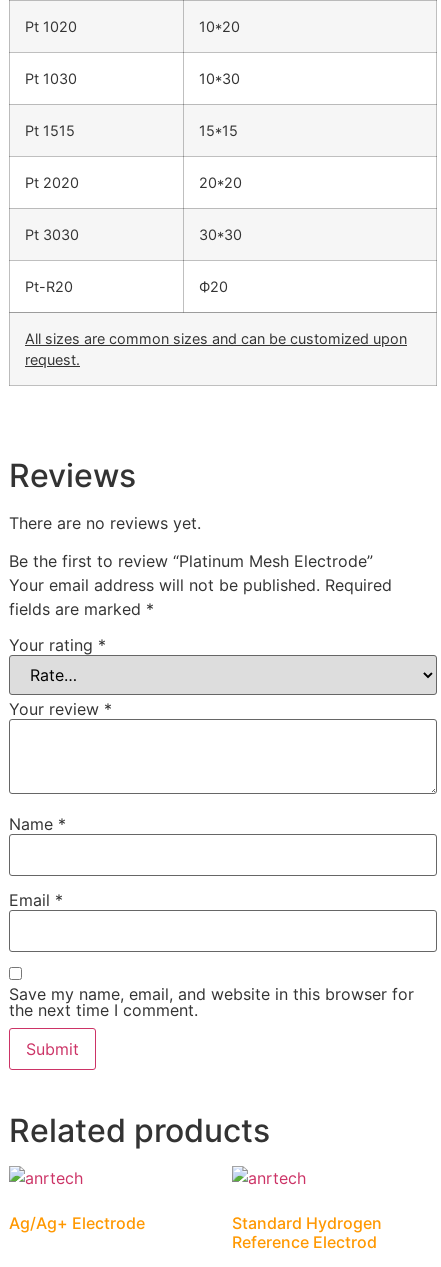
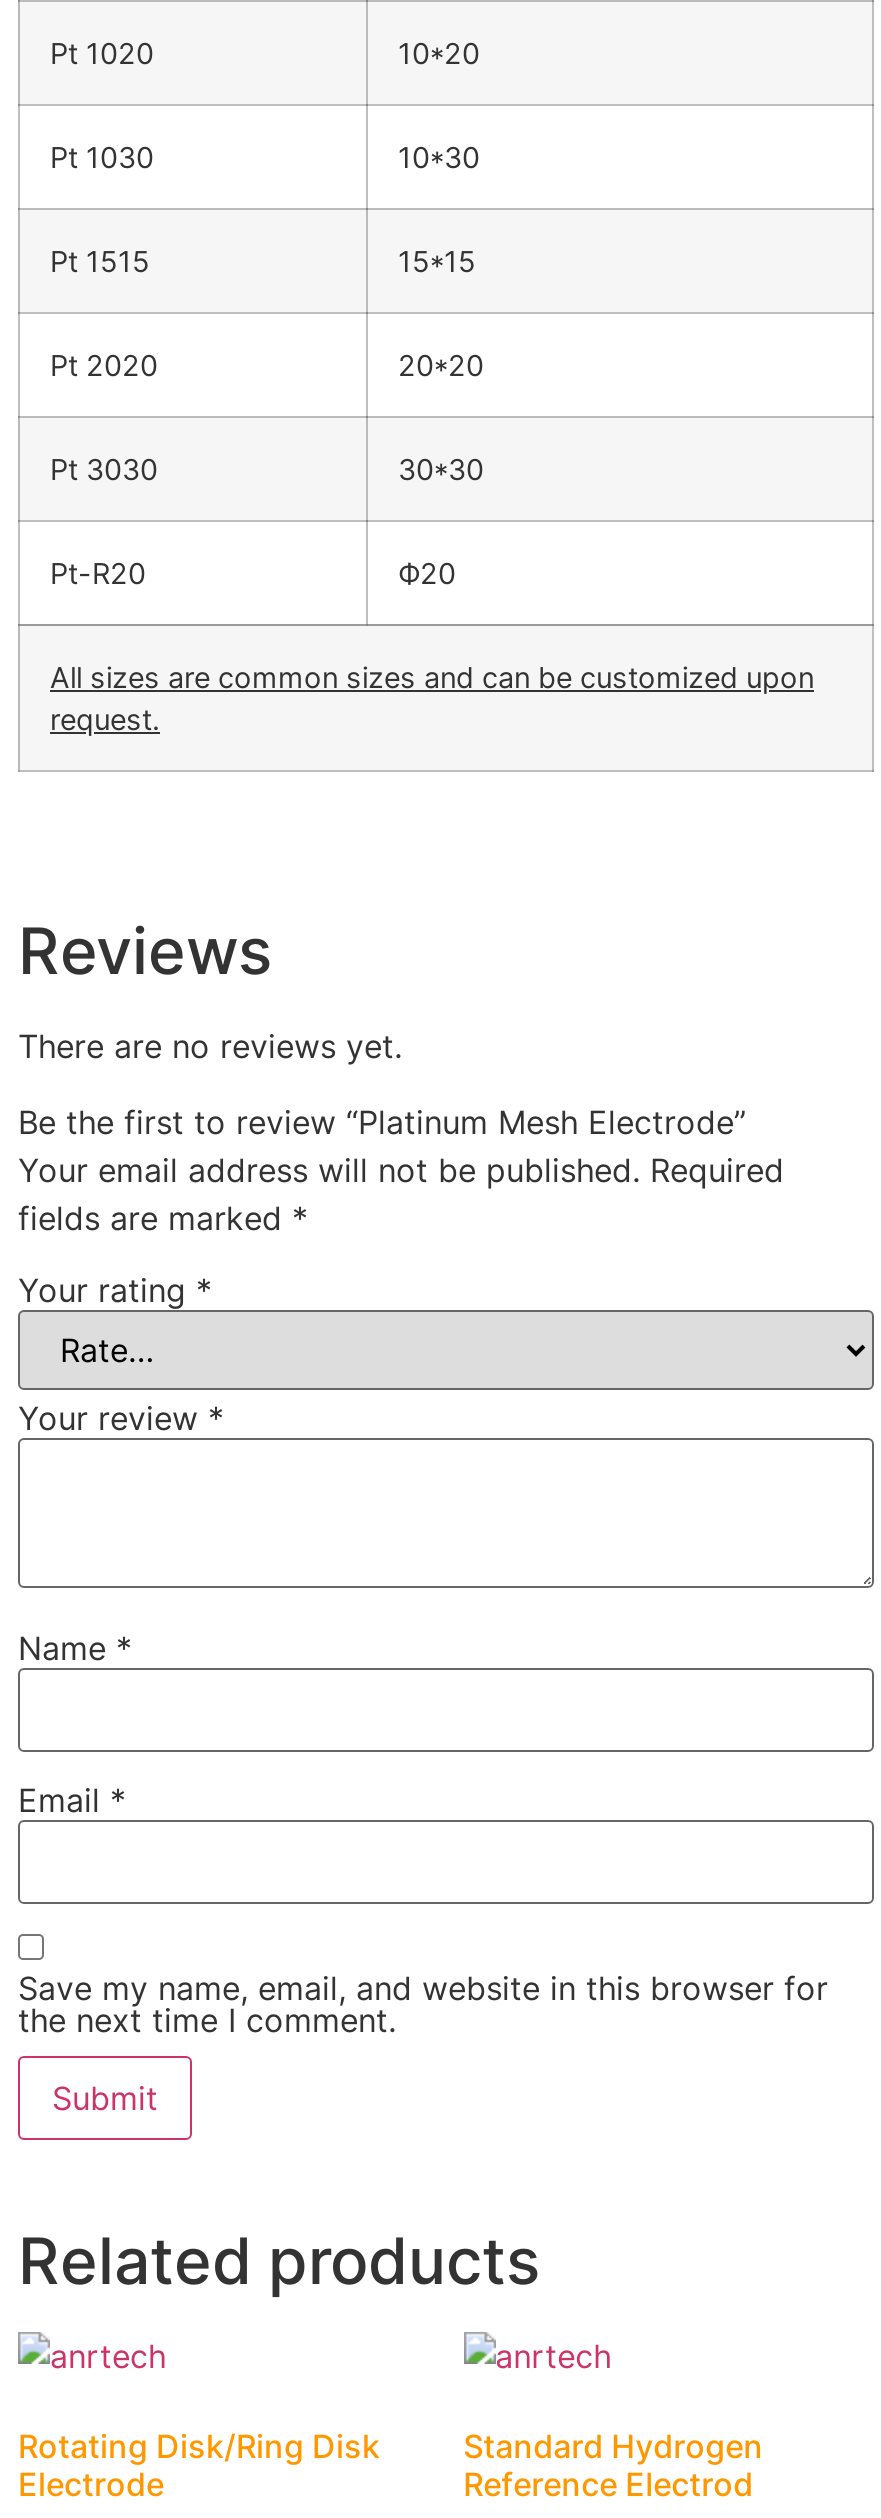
[9,1213,145,1233] Ag/Ag+ Electrode -> [18,2426,380,2504] Rotating Disk/Ring Disk | Electrode

